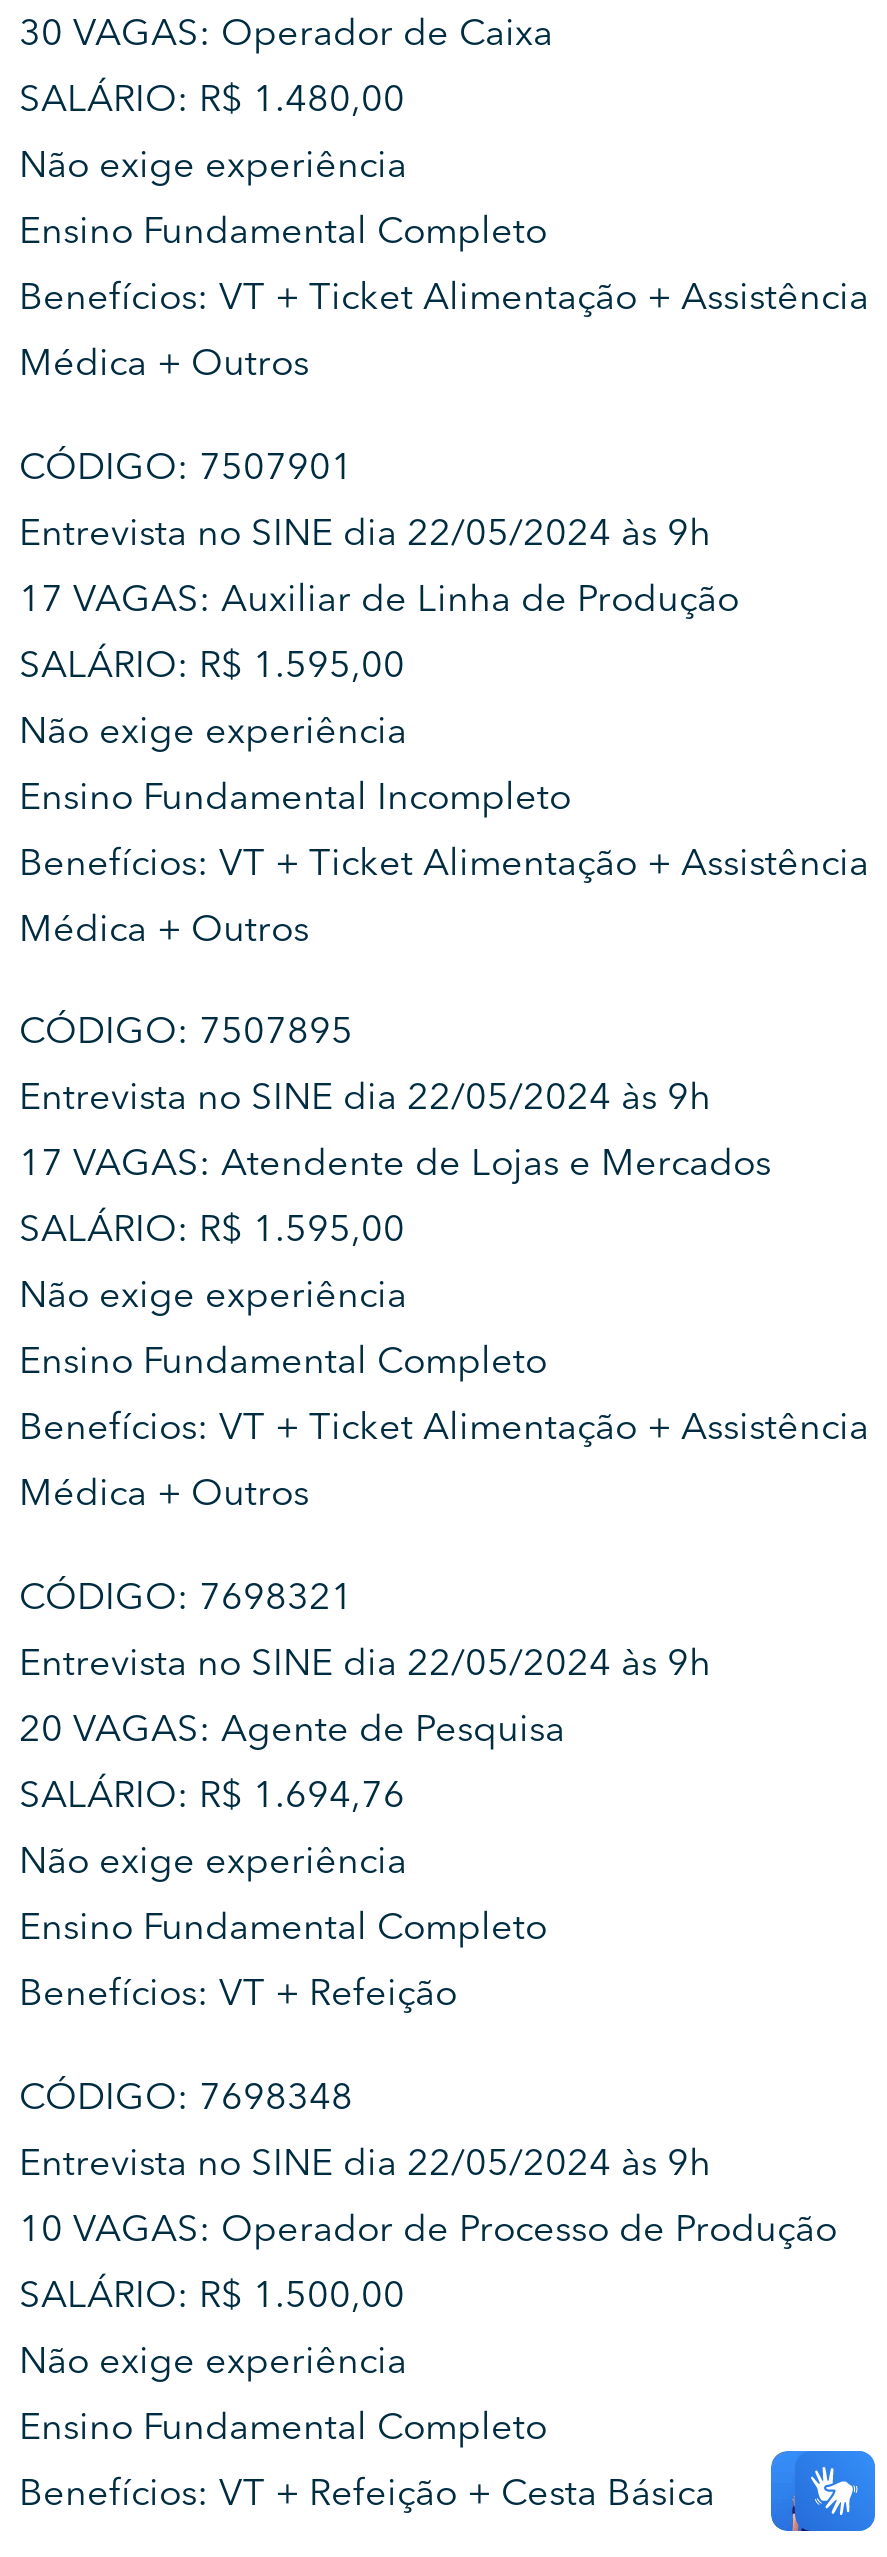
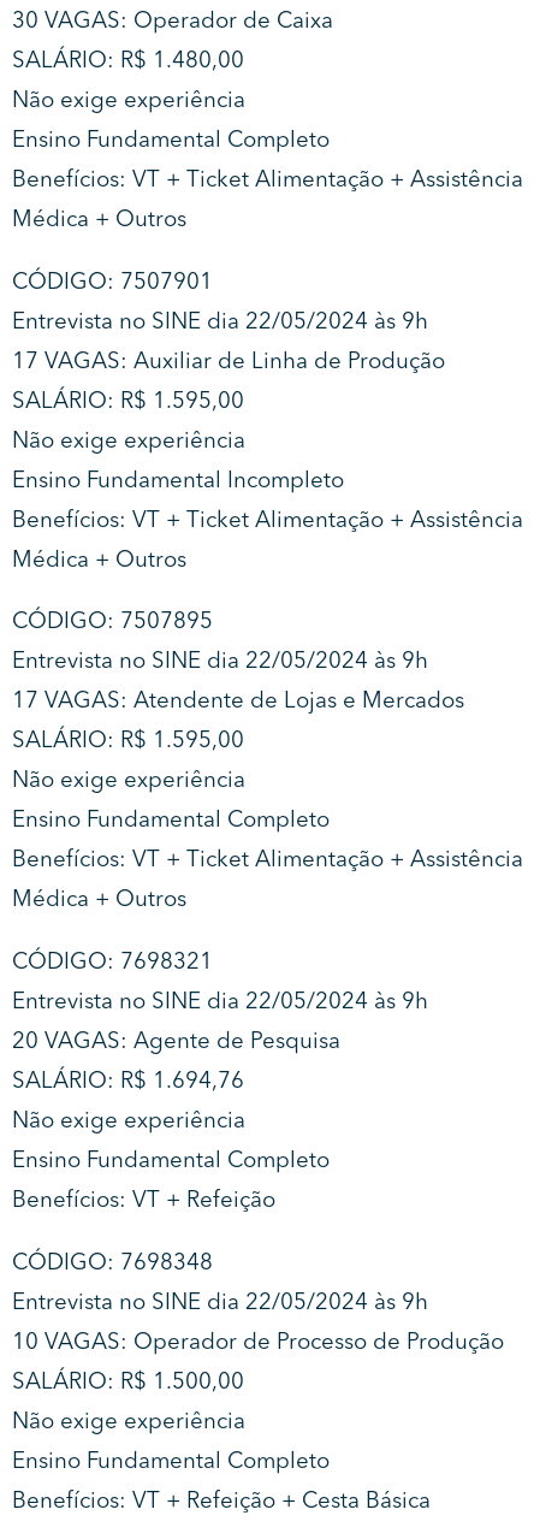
[769,2449,877,2533] [image] -> none

